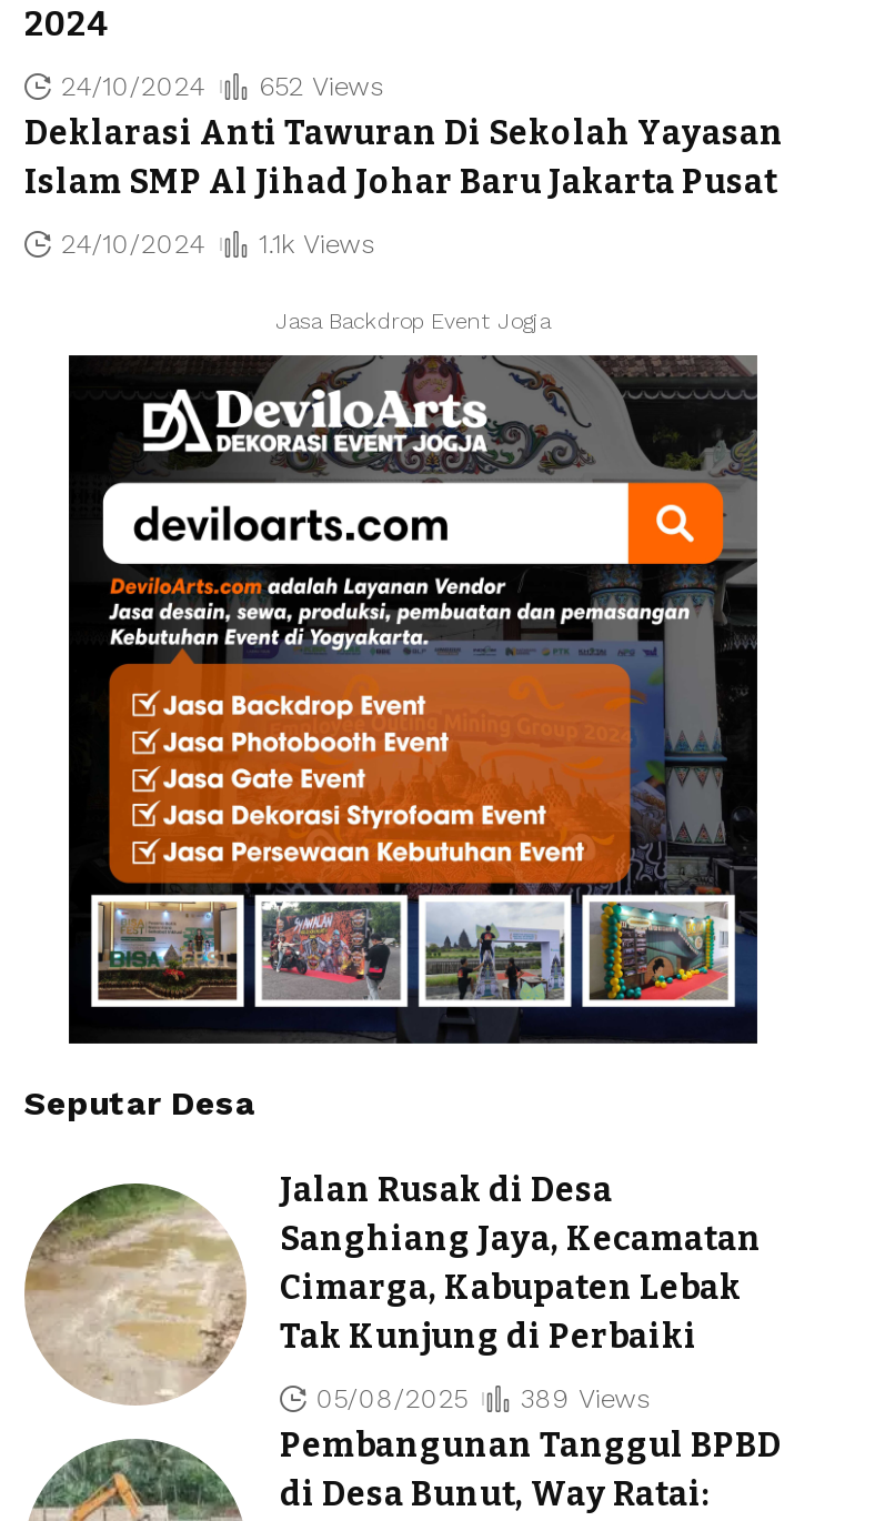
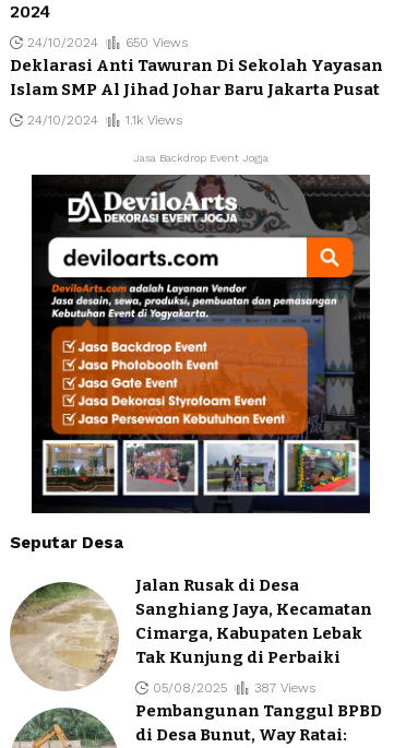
[60,72,383,103] 24/10/2024 652 Views -> [28,35,187,51] 24/10/2024 650 Views
[316,1384,650,1415] 05/08/2025 389 Views -> [153,681,315,696] 05/08/2025 387 Views

